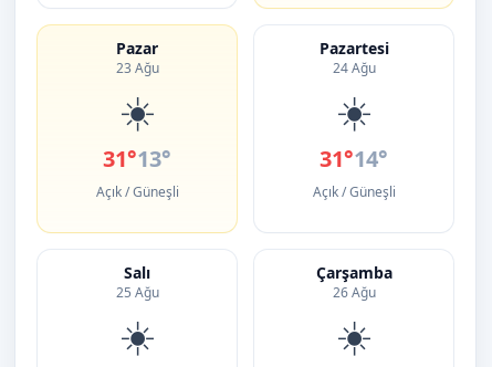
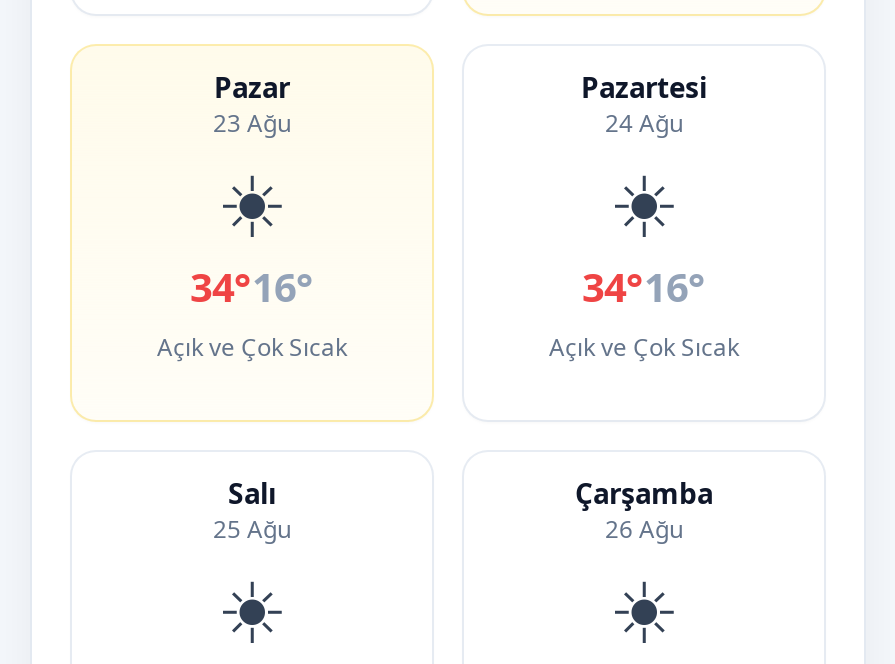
[96,144,179,201] 31°13° | Açık / Güneşli -> [157,260,347,364] 34°16° | Açık ve Çok Sıcak
[312,144,395,201] 31°14° | Açık / Güneşli -> [549,260,739,364] 34°16° | Açık ve Çok Sıcak

